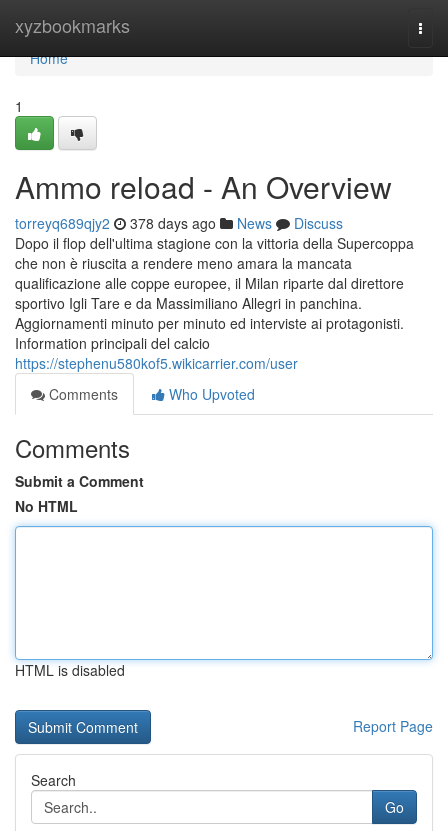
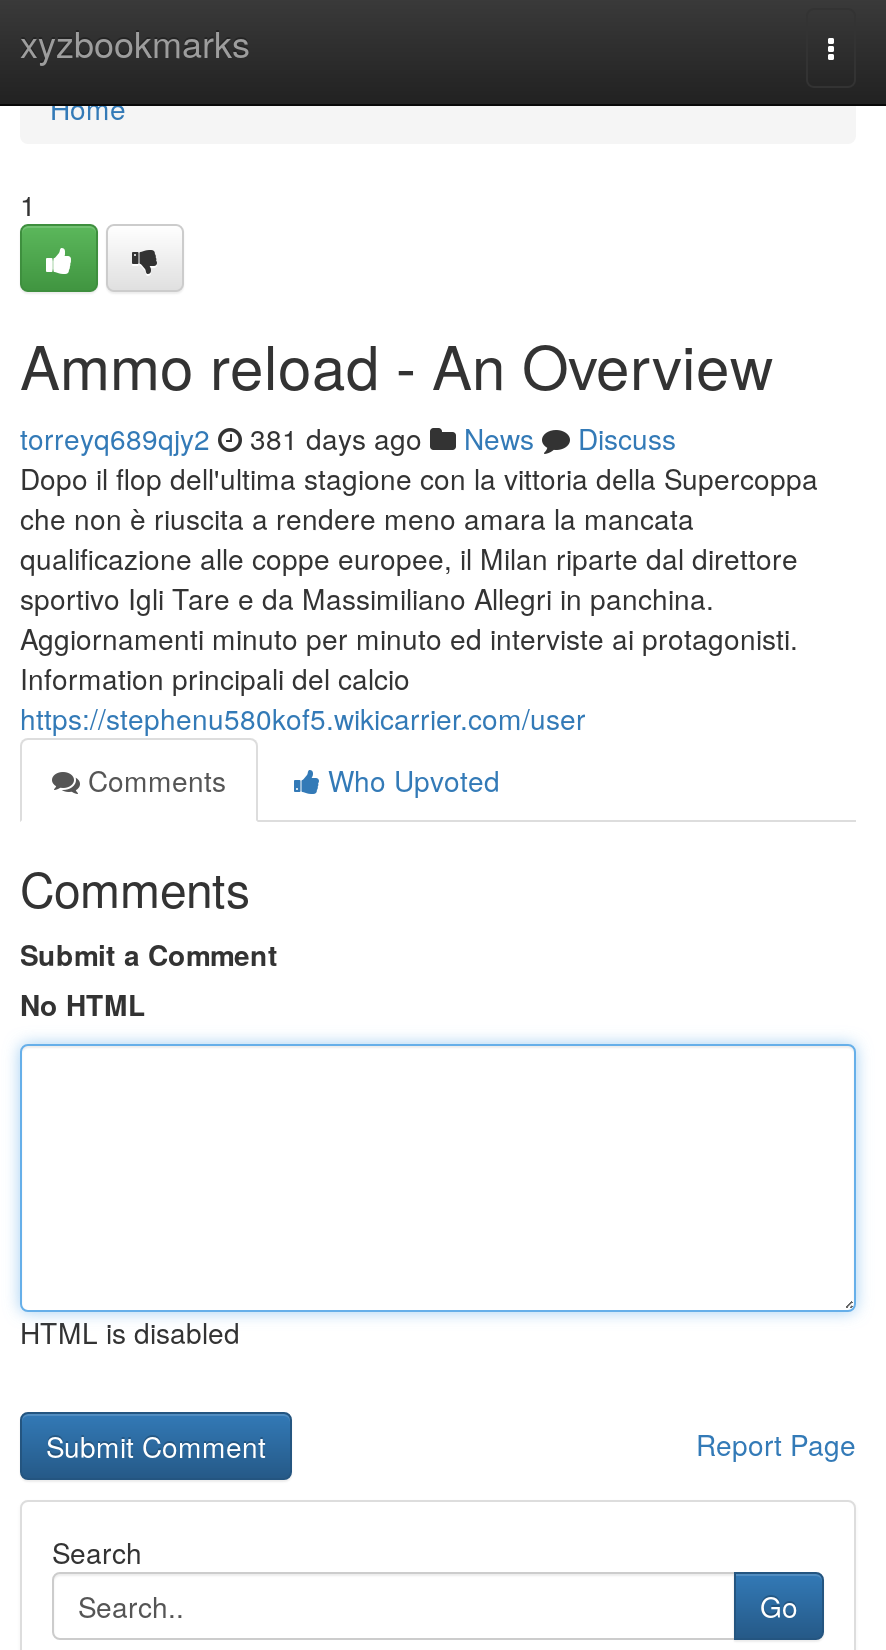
[15,213,343,233] torreyq689qjy2 378 days ago News Discuss -> [20,418,676,458] torreyq689qjy2 381 days ago News Discuss

